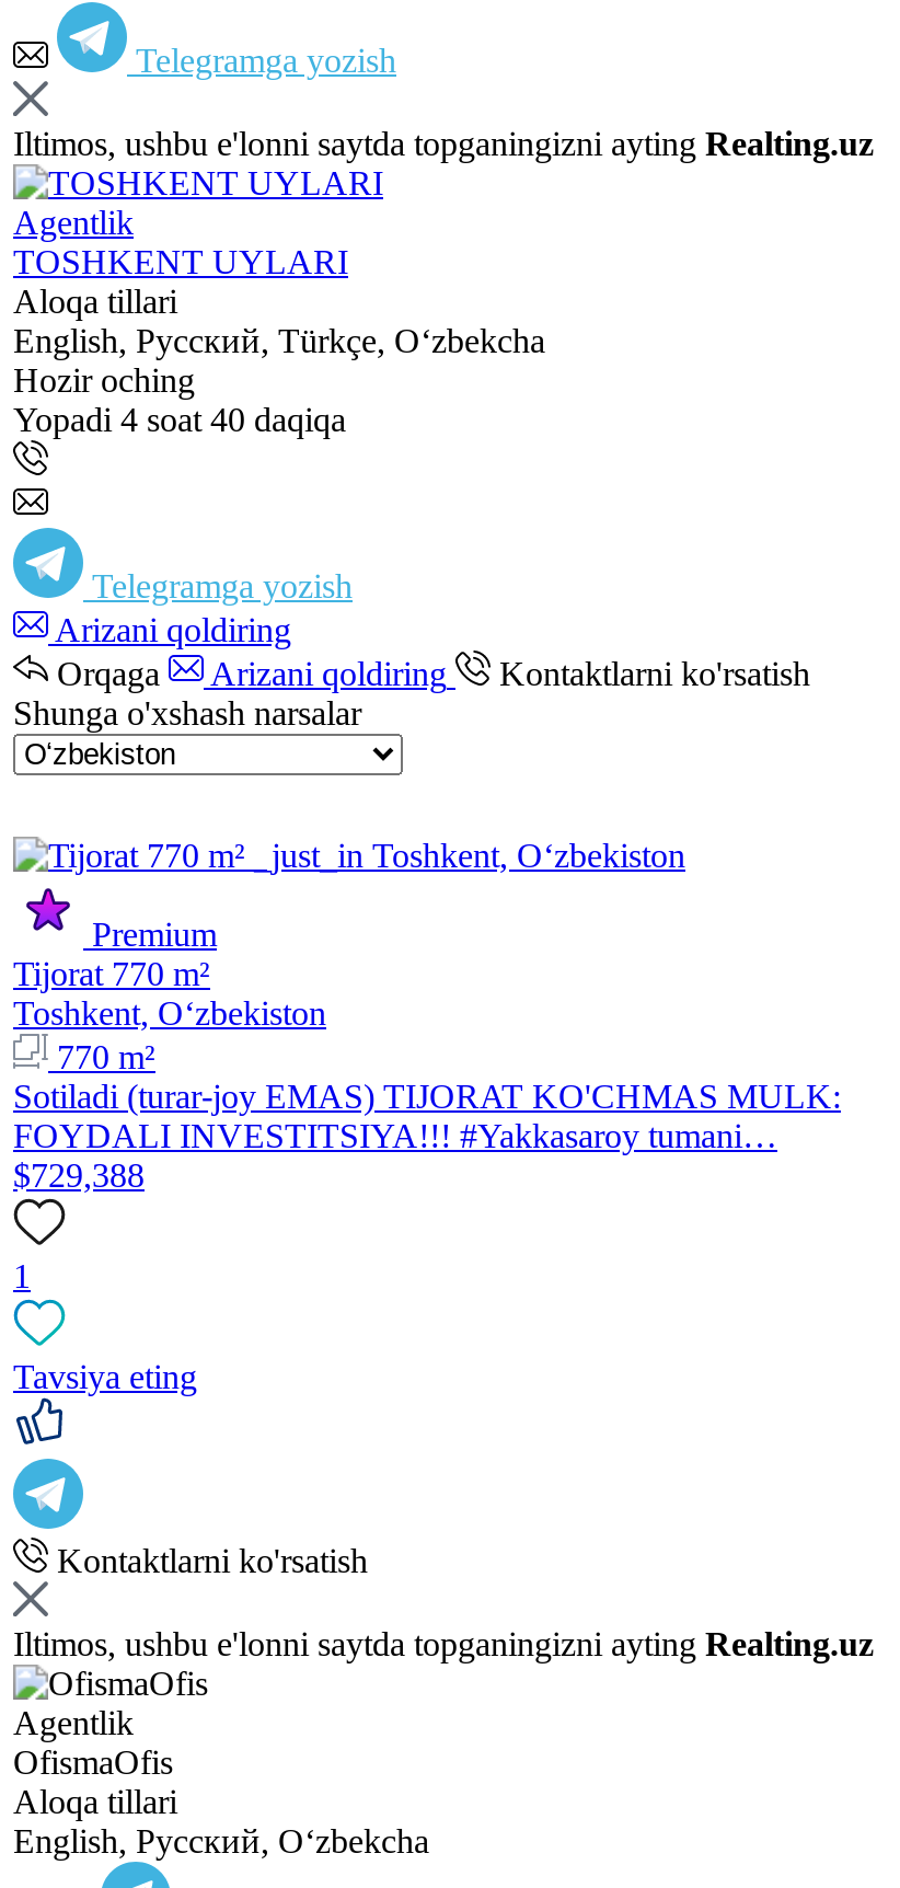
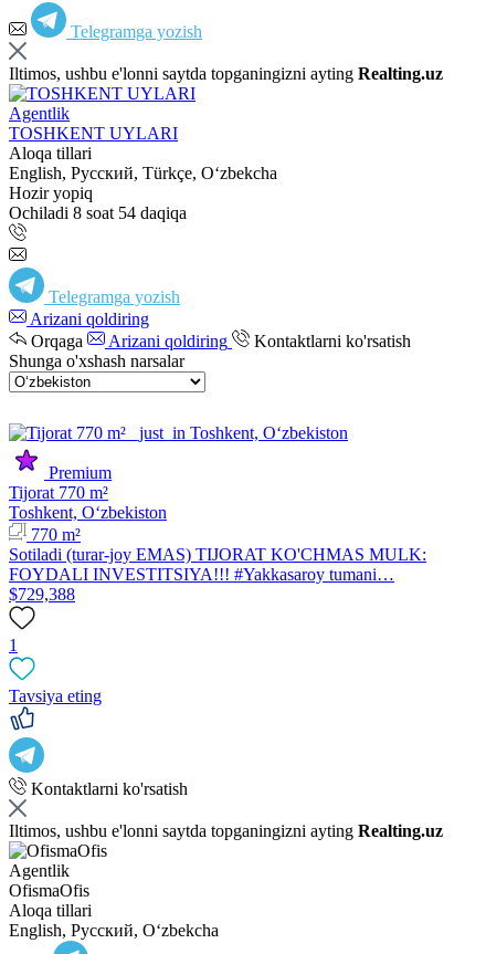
[13,362,195,399] Hozir oching -> [9,184,93,203] Hozir yopiq
[13,401,346,439] Yopadi 4 soat 40 daqiqa -> [9,204,187,223] Ochiladi 8 soat 54 daqiqa

